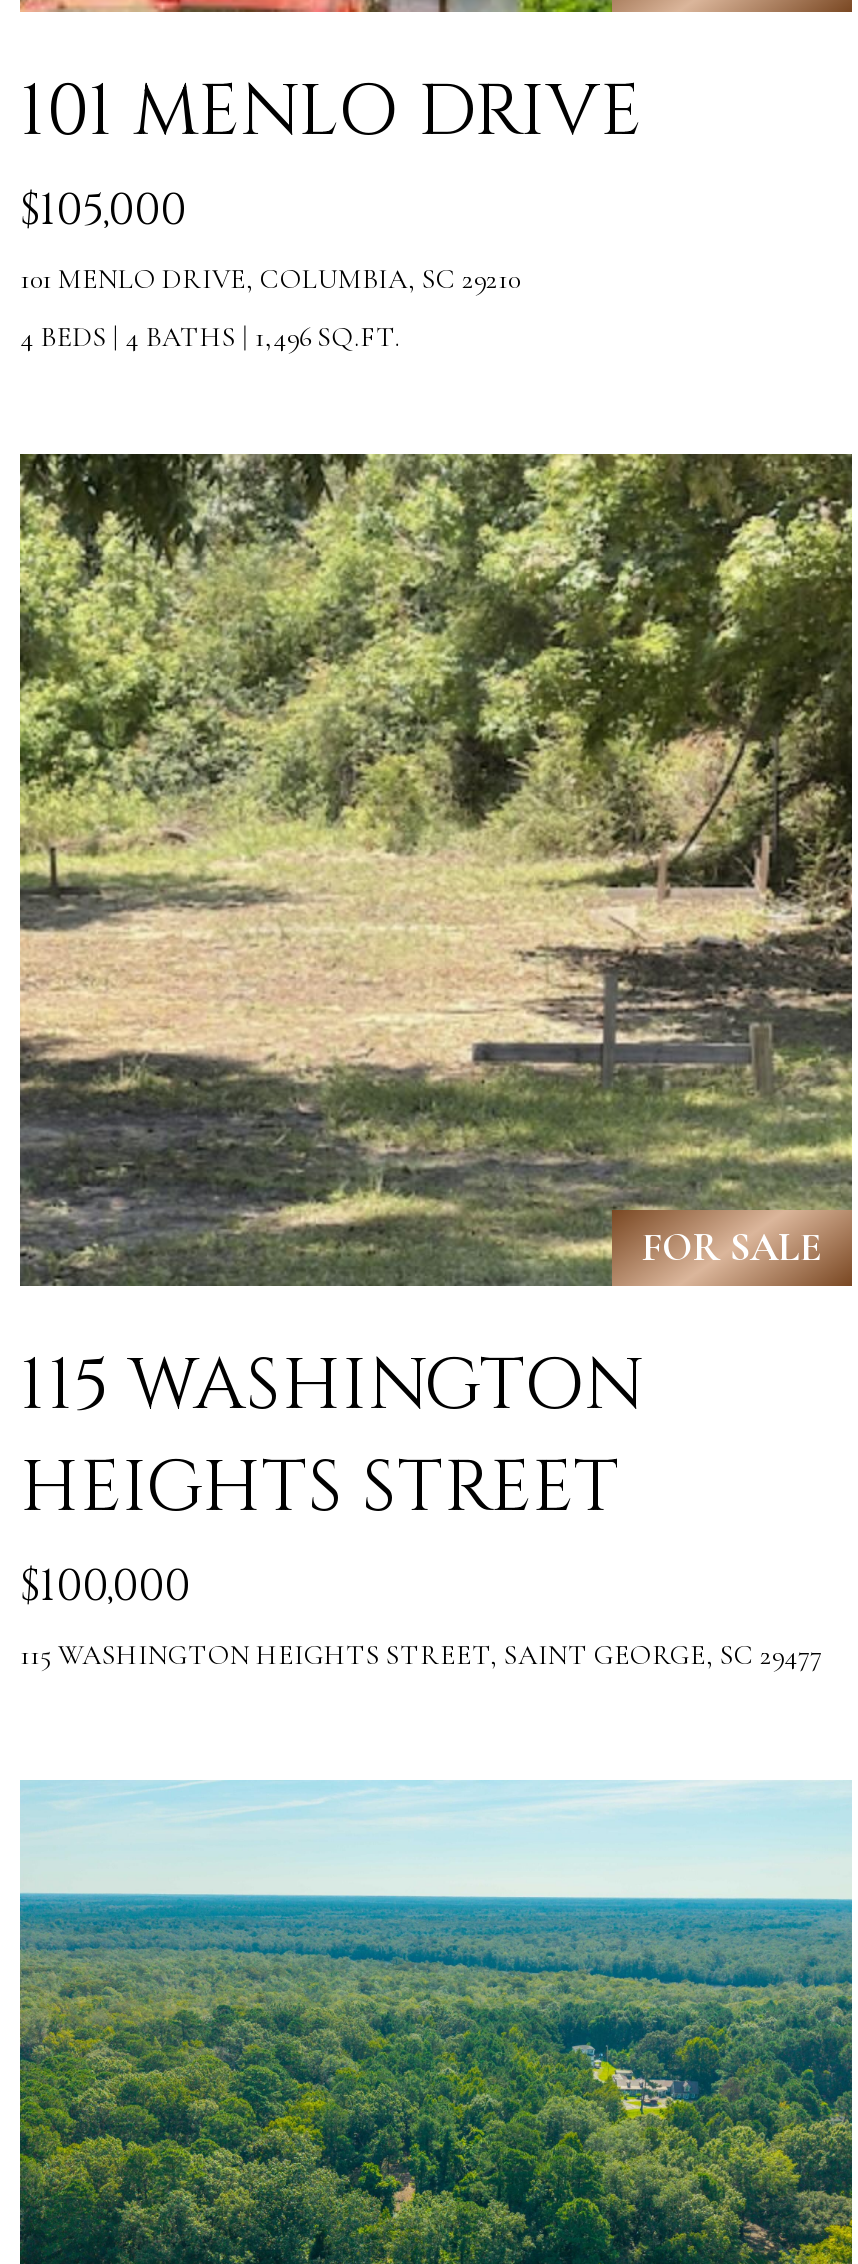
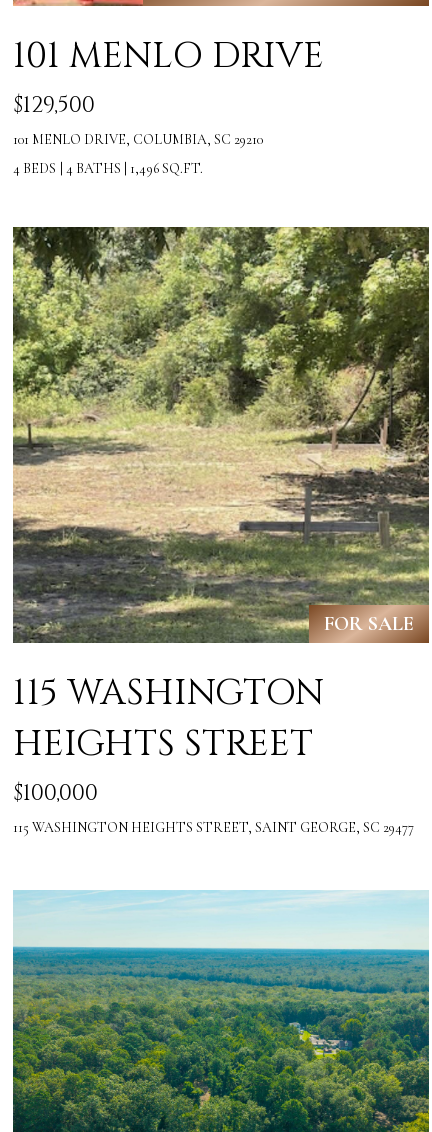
[20,182,186,240] $105,000 -> [13,91,95,120] $129,500

